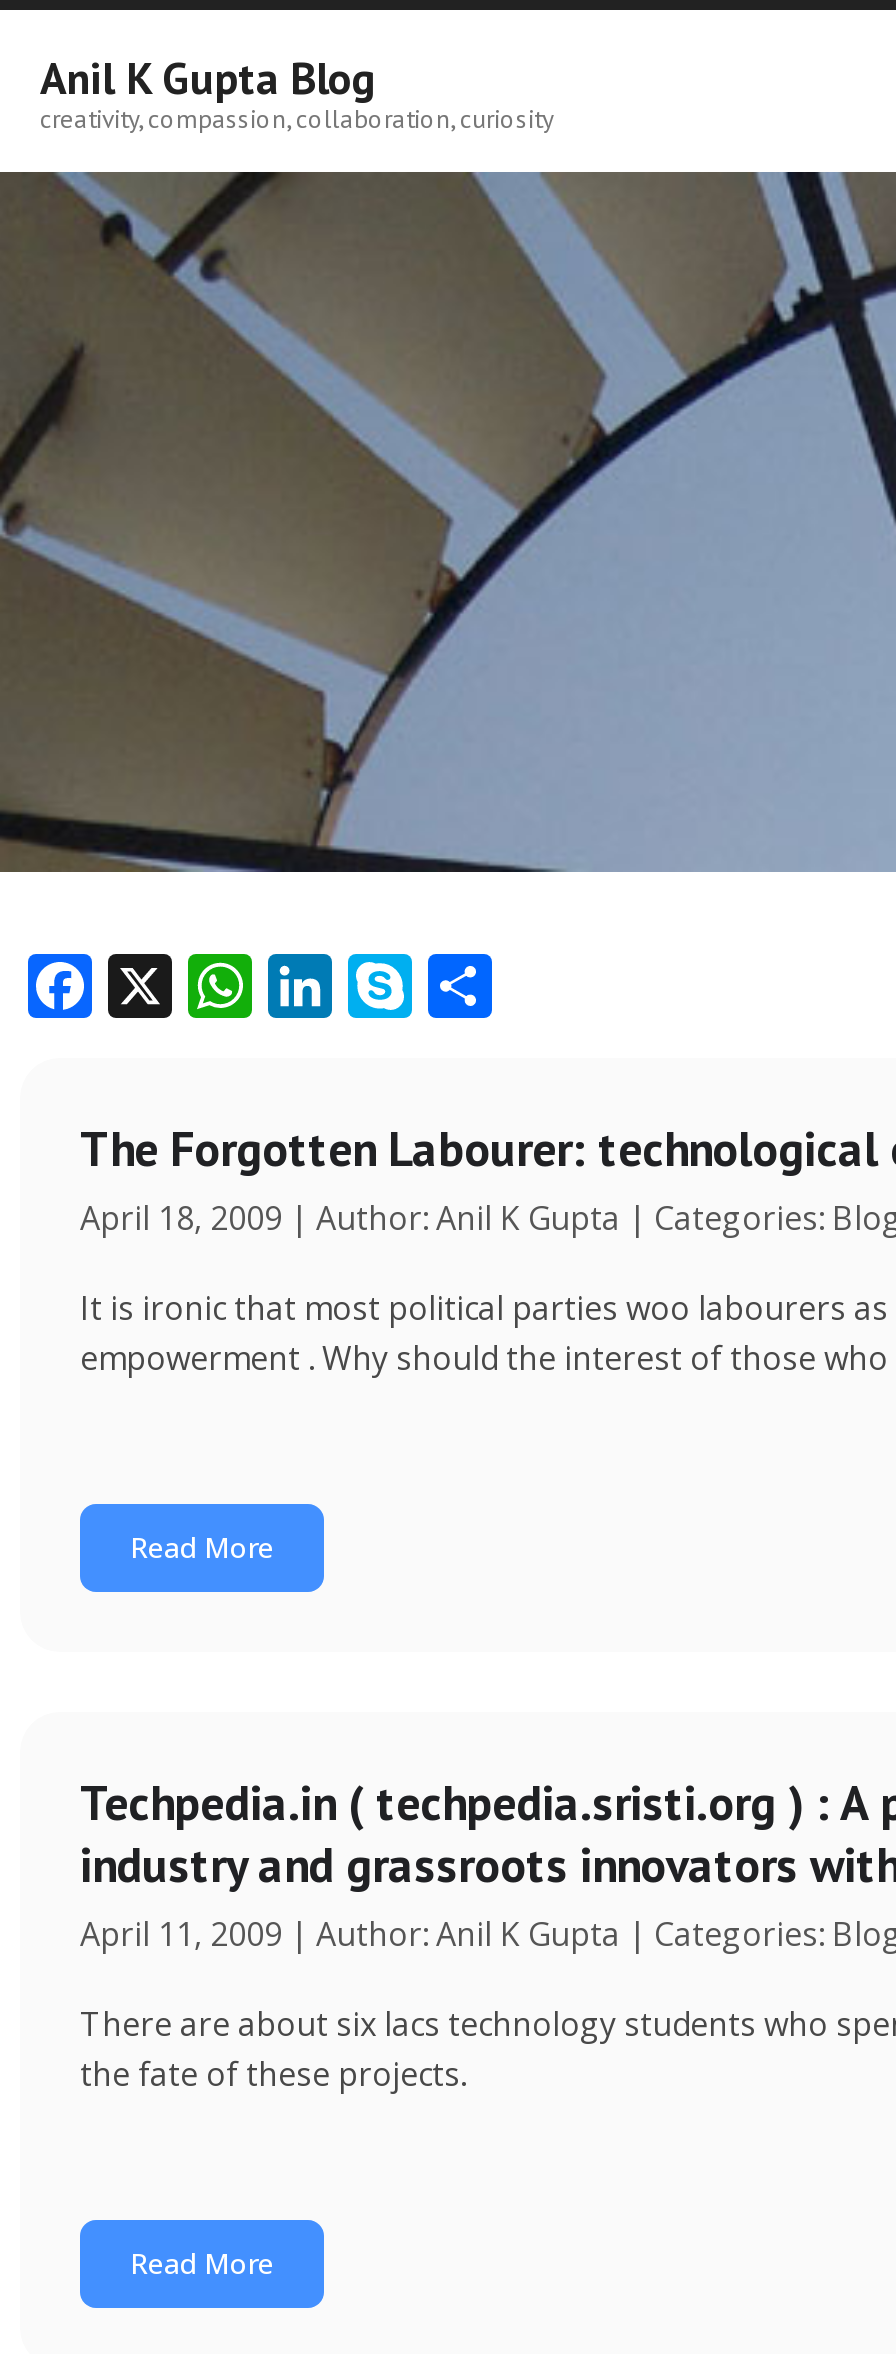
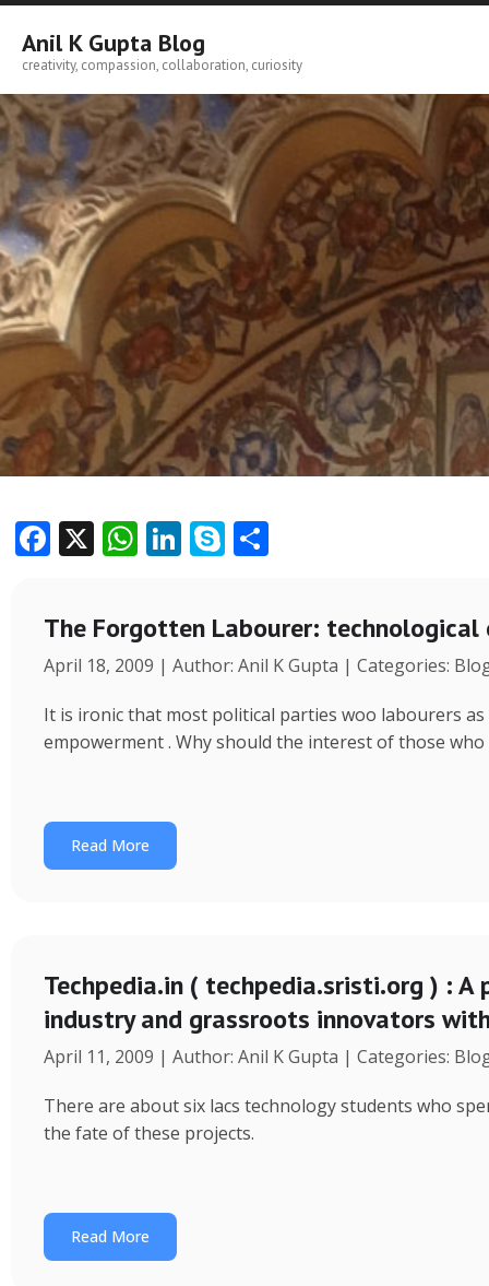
[6,170,890,874] [image] -> [3,93,486,477] [image]

